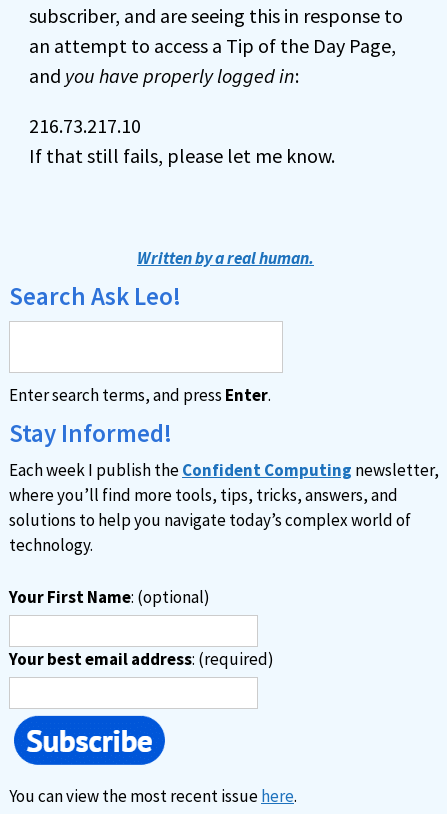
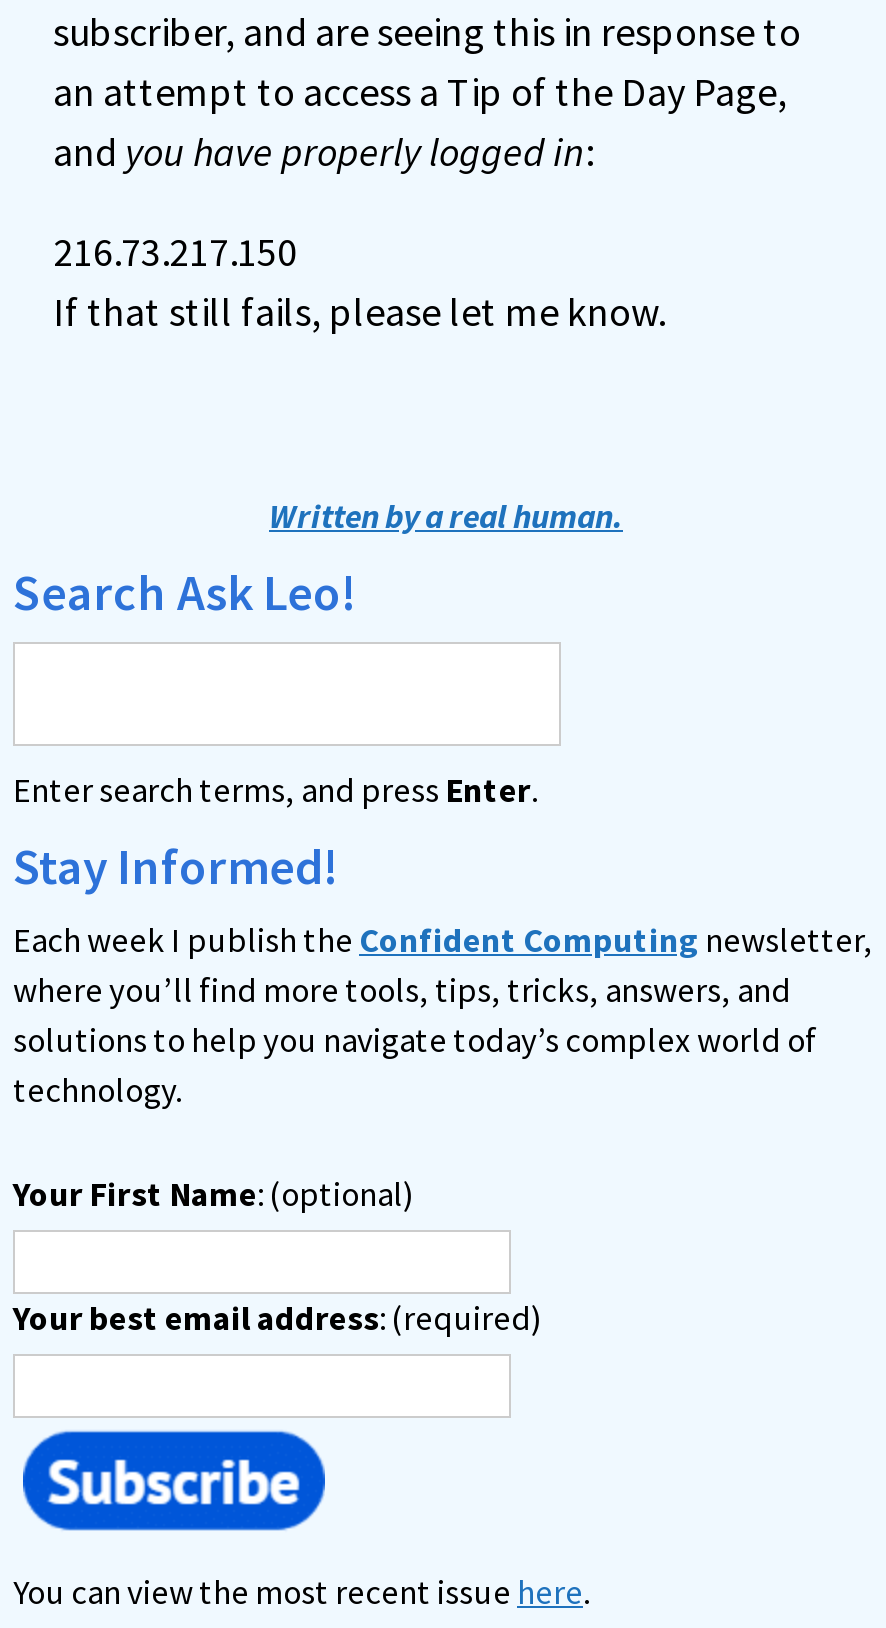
[29,113,141,138] 216.73.217.10 -> [53,226,297,276] 216.73.217.150

